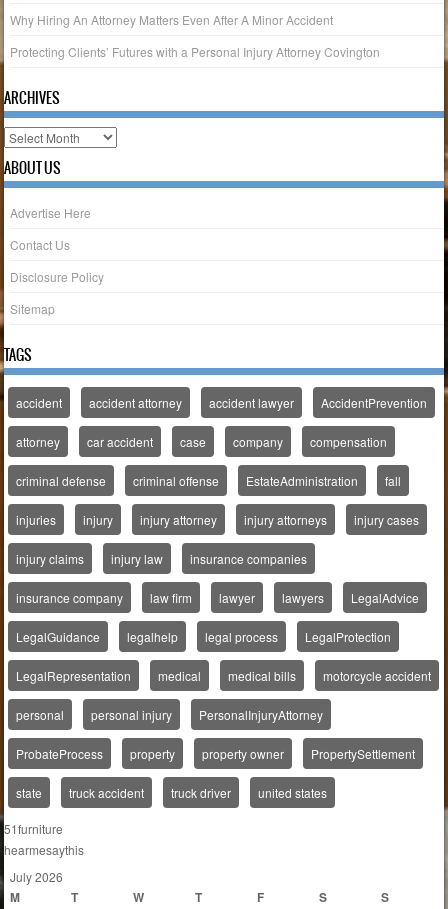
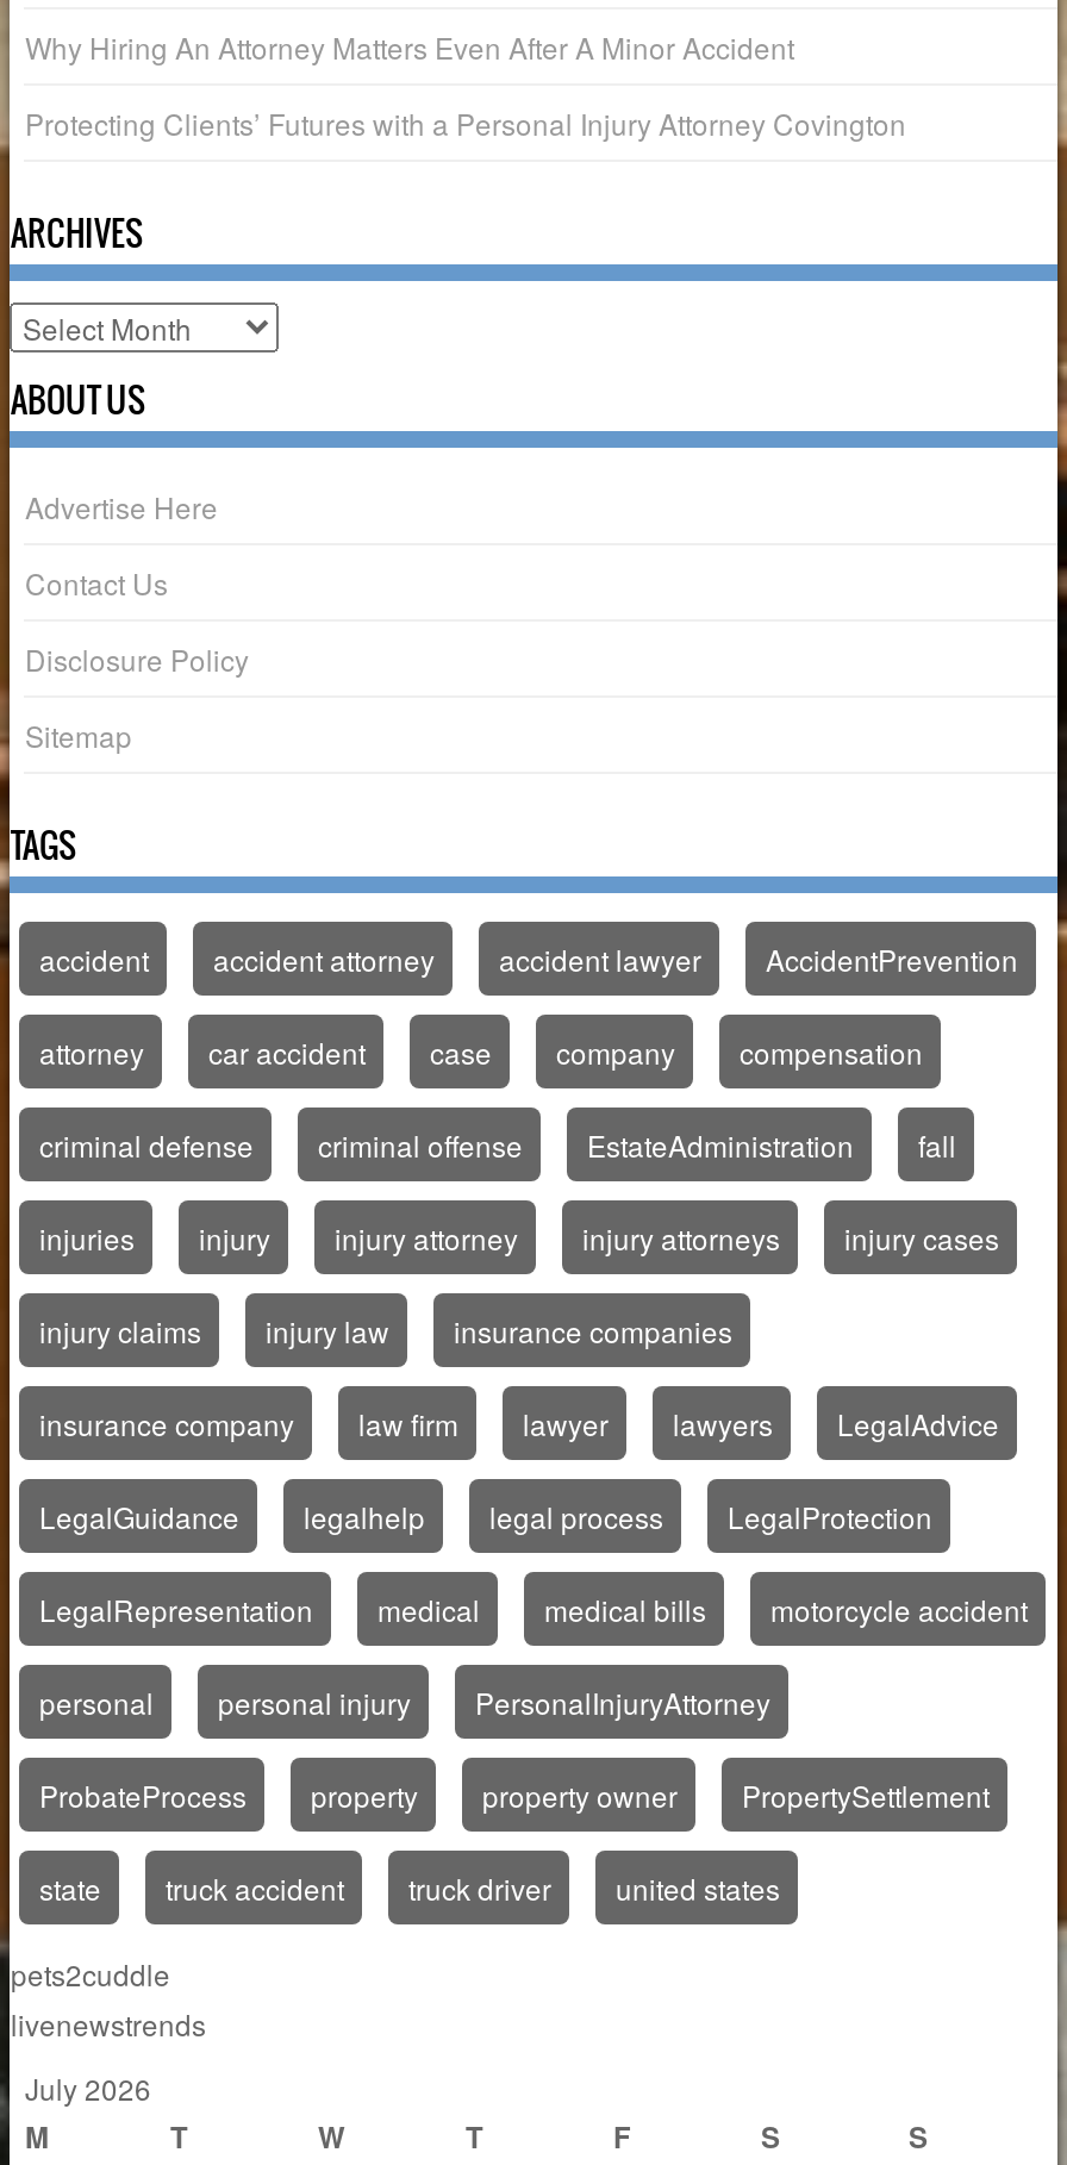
[4,820,84,858] 51furniture | hearmesaythis -> [11,1953,206,2044] pets2cuddle | livenewstrends

